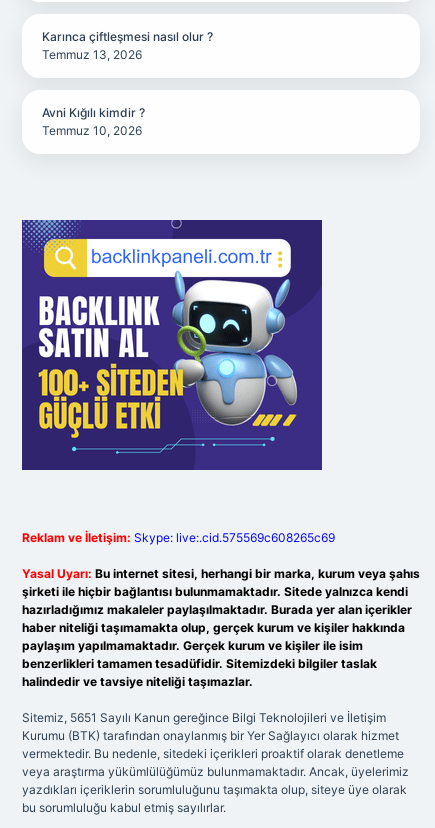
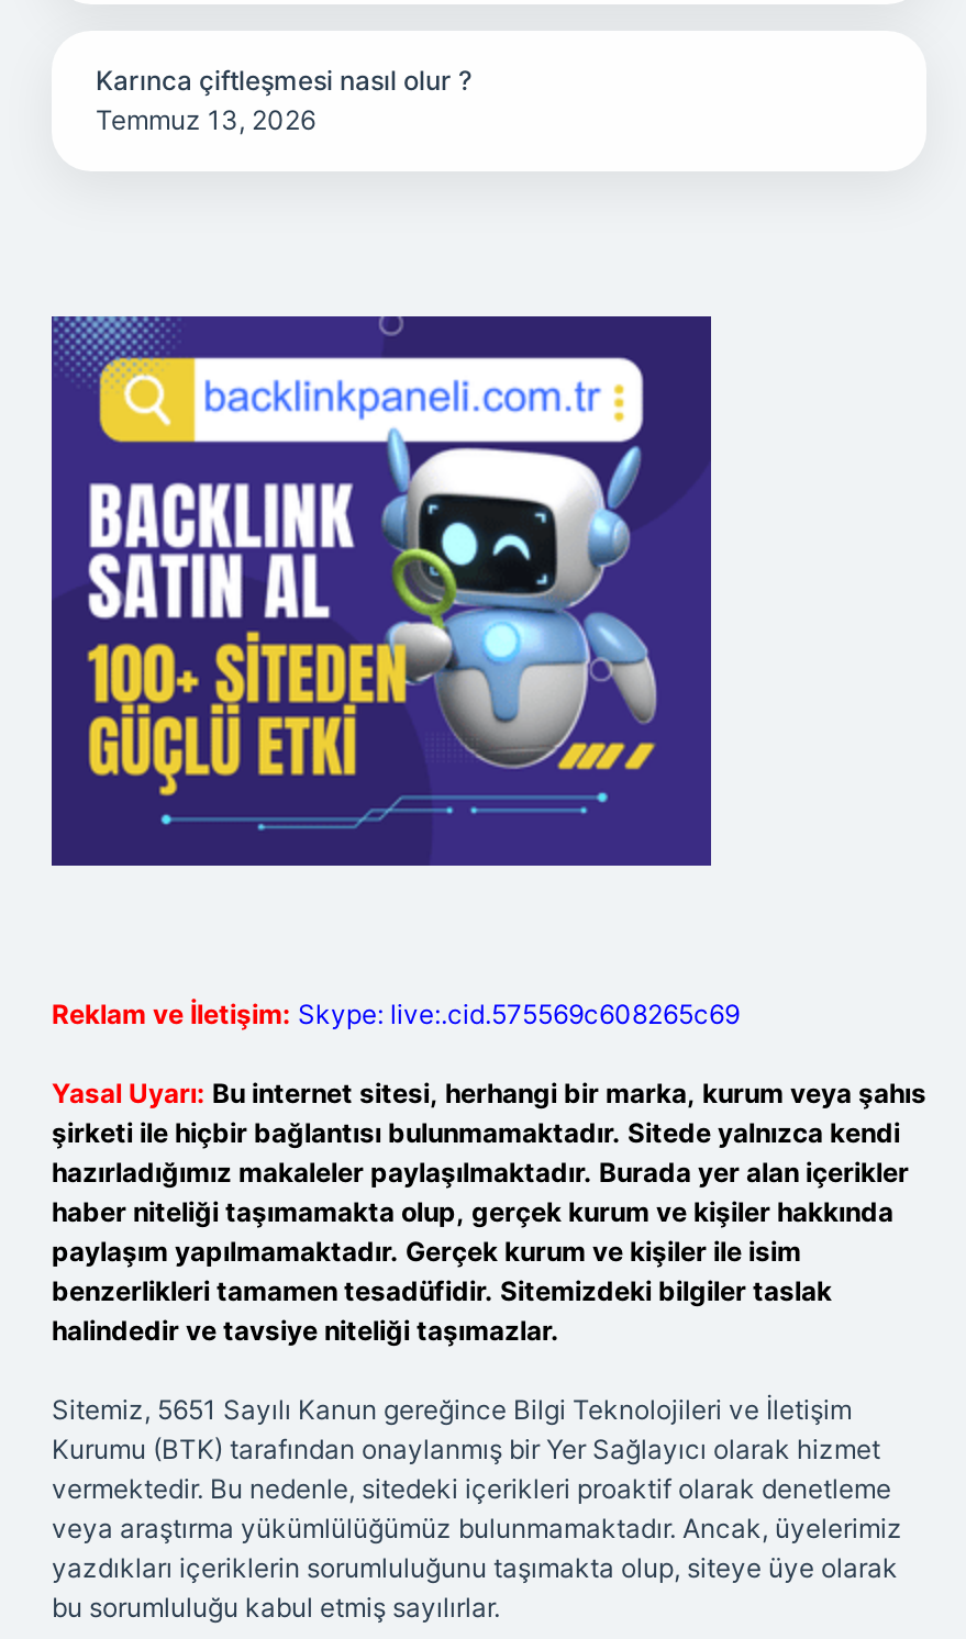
[42,105,145,138] Avni Kığılı kimdir ? | Temmuz 10, 2026 -> none

